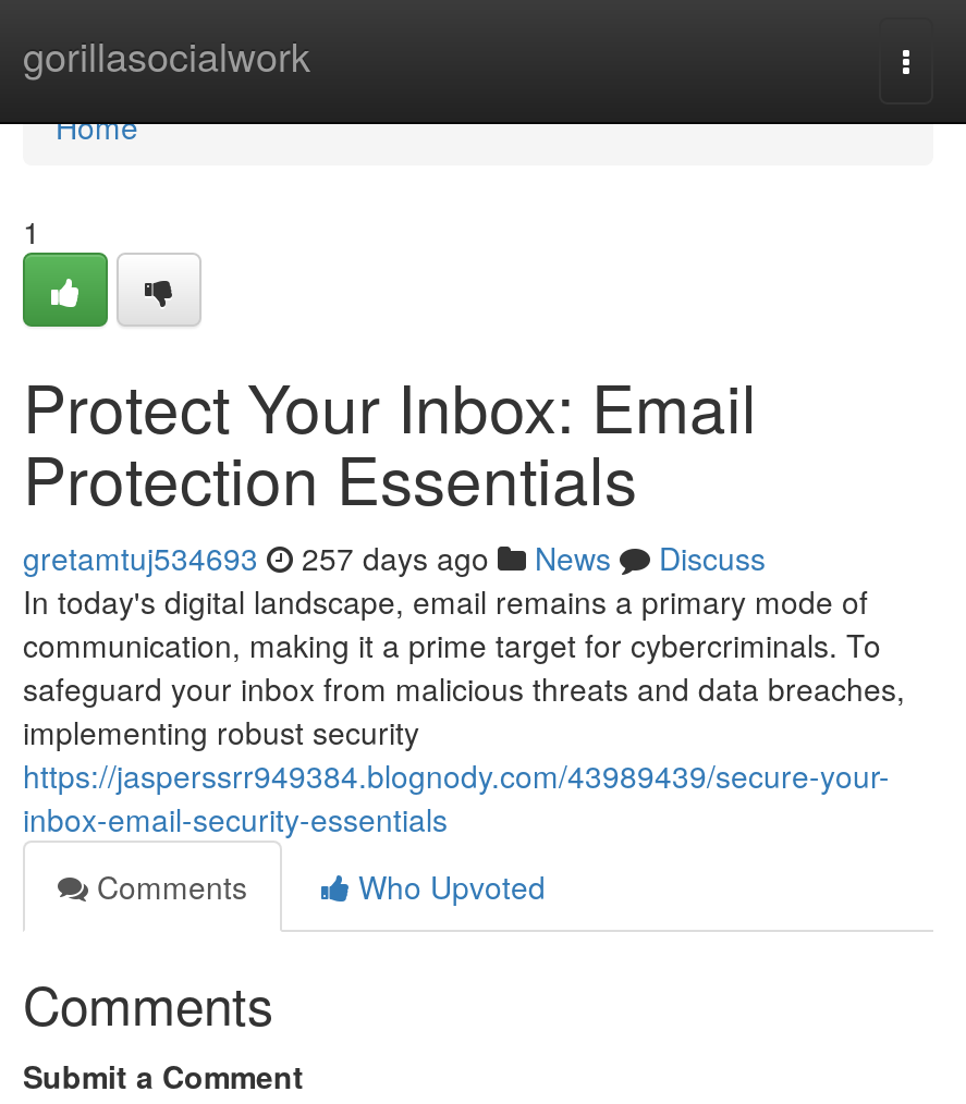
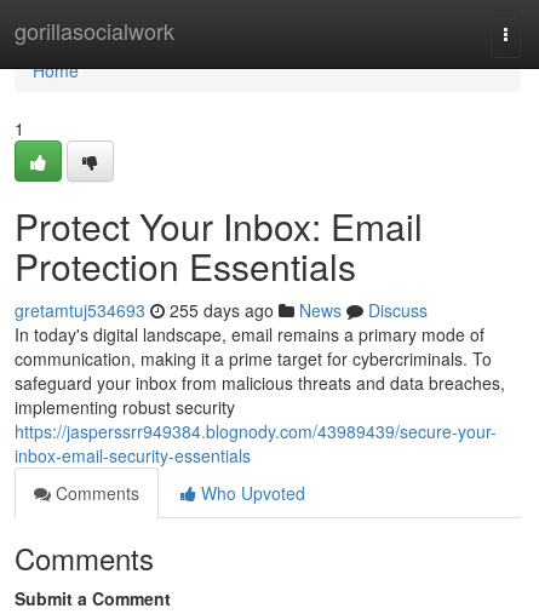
[23,536,766,579] gretamtuj534693 257 days ago News Discuss -> [15,298,428,322] gretamtuj534693 255 days ago News Discuss

